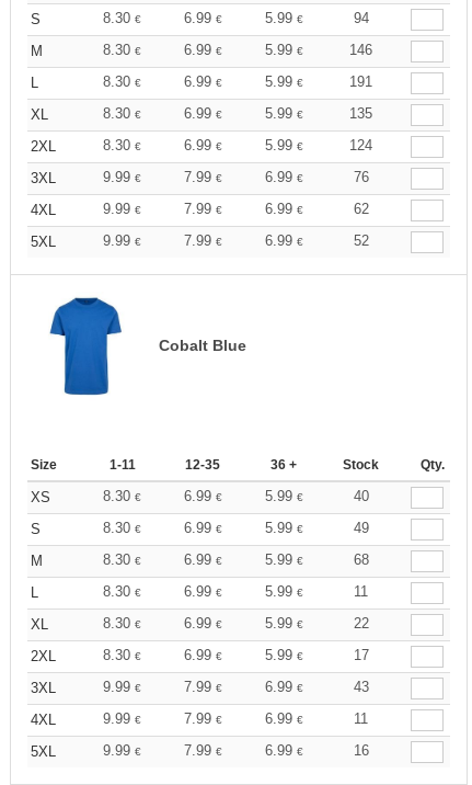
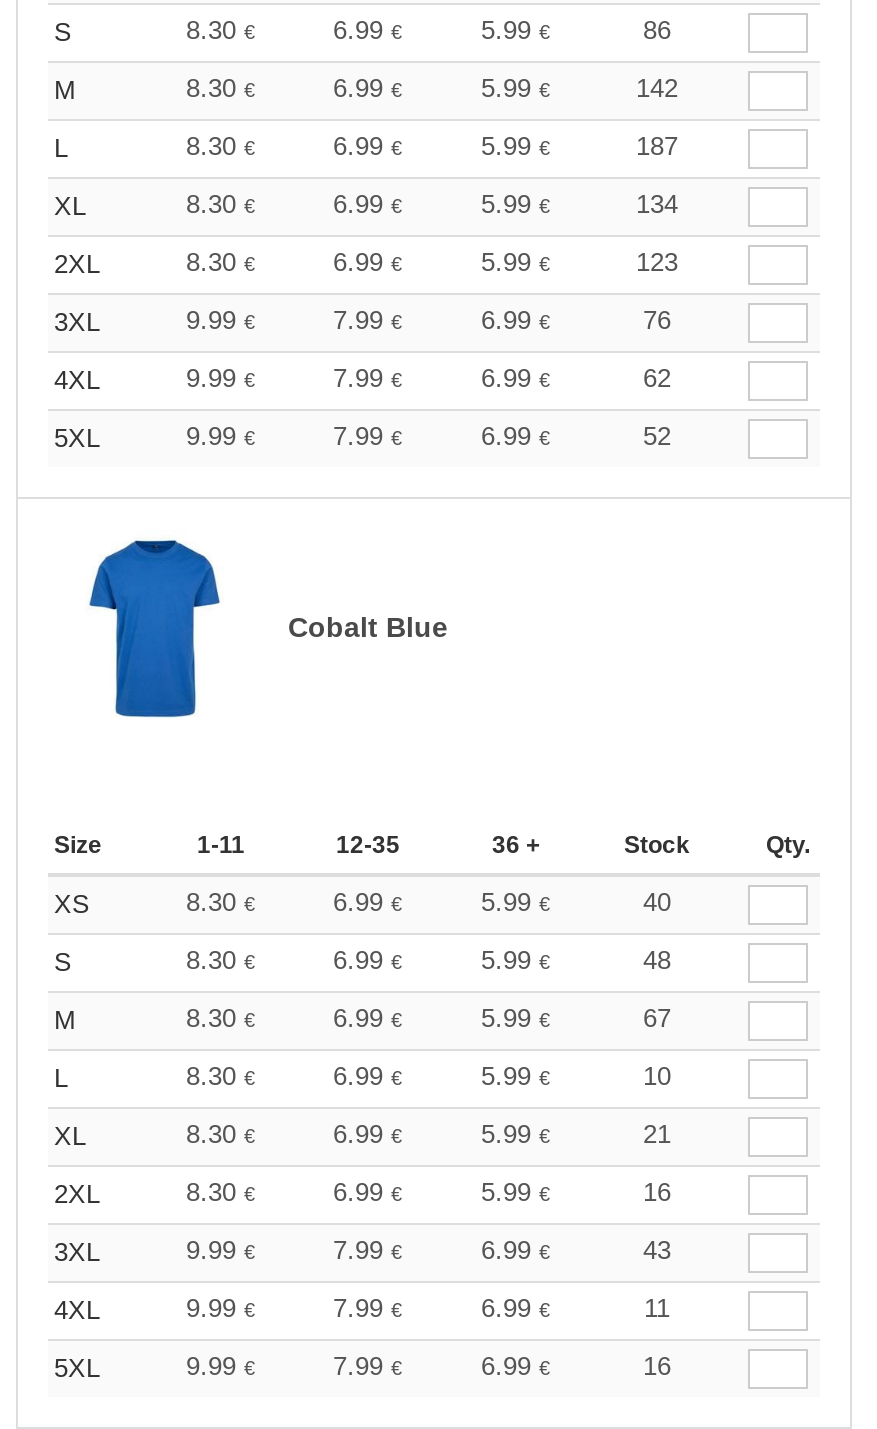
[353,10,369,26] 94 -> [643,15,671,45] 86
[349,41,372,58] 146 -> [636,73,678,103] 142
[349,73,372,90] 191 -> [636,131,678,161] 187
[349,105,372,121] 135 -> [636,189,678,219] 134
[349,137,372,153] 124 -> [636,247,678,277] 123
[353,519,369,536] 49 -> [643,945,671,975] 48
[353,551,369,568] 68 -> [643,1003,671,1033] 67
[354,583,368,599] 11 -> [643,1061,671,1091] 10
[353,615,369,631] 22 -> [643,1119,671,1149] 21
[353,647,369,663] 17 -> [643,1177,671,1207] 16

